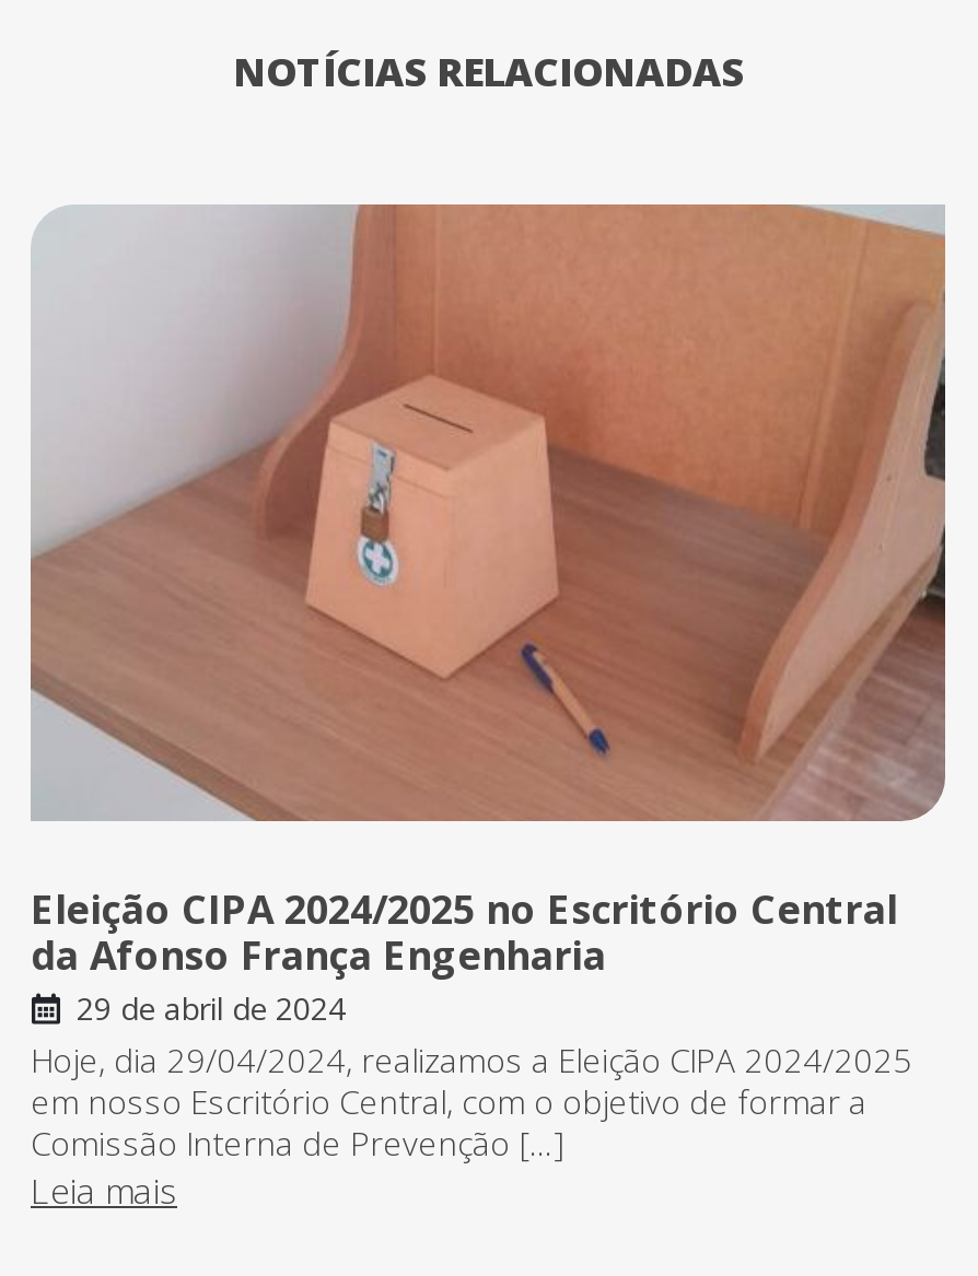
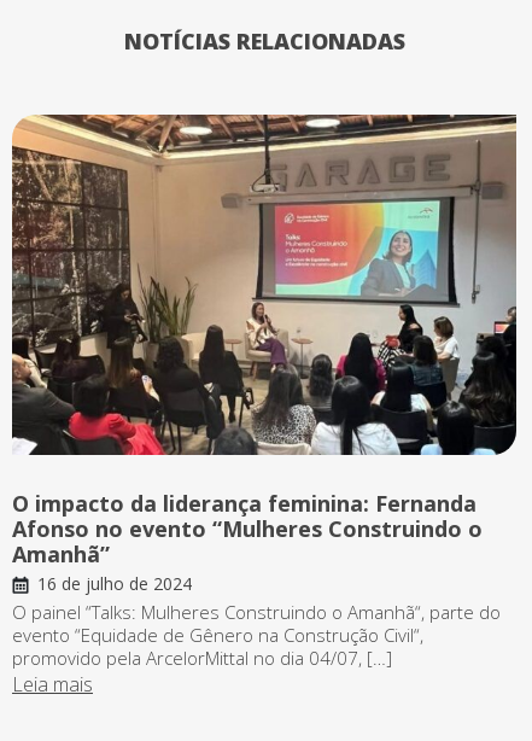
[28,203,947,1164] [image] | Eleição CIPA 2024/2025 no Escritório Central | da Afonso França Engenharia | 29 de abril de 2024 | Hoje, dia 29/04/2024, realizamos a Eleição CIPA 2024/2025 | em nosso Escritório Central, com o objetivo de formar a | Comissão Interna de Prevenção […] -> [11,113,518,670] [image] | O impacto da liderança feminina: Fernanda | Afonso no evento “Mulheres Construindo o | Amanhã” | 16 de julho de 2024 | O painel “Talks: Mulheres Construindo o Amanhã“, parte do | evento “Equidade de Gênero na Construção Civil“, | promovido pela ArcelorMittal no dia 04/07, […]

